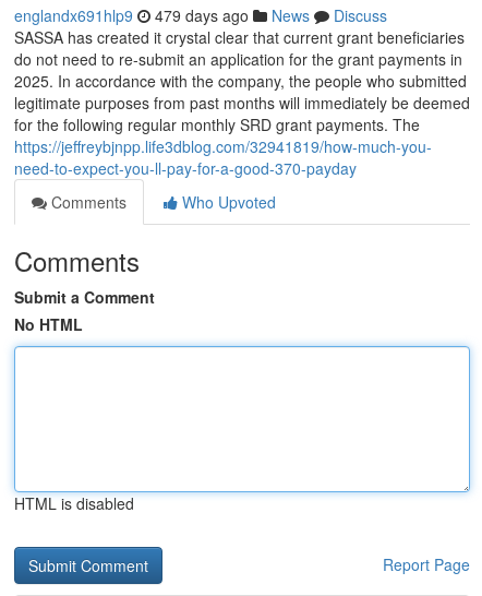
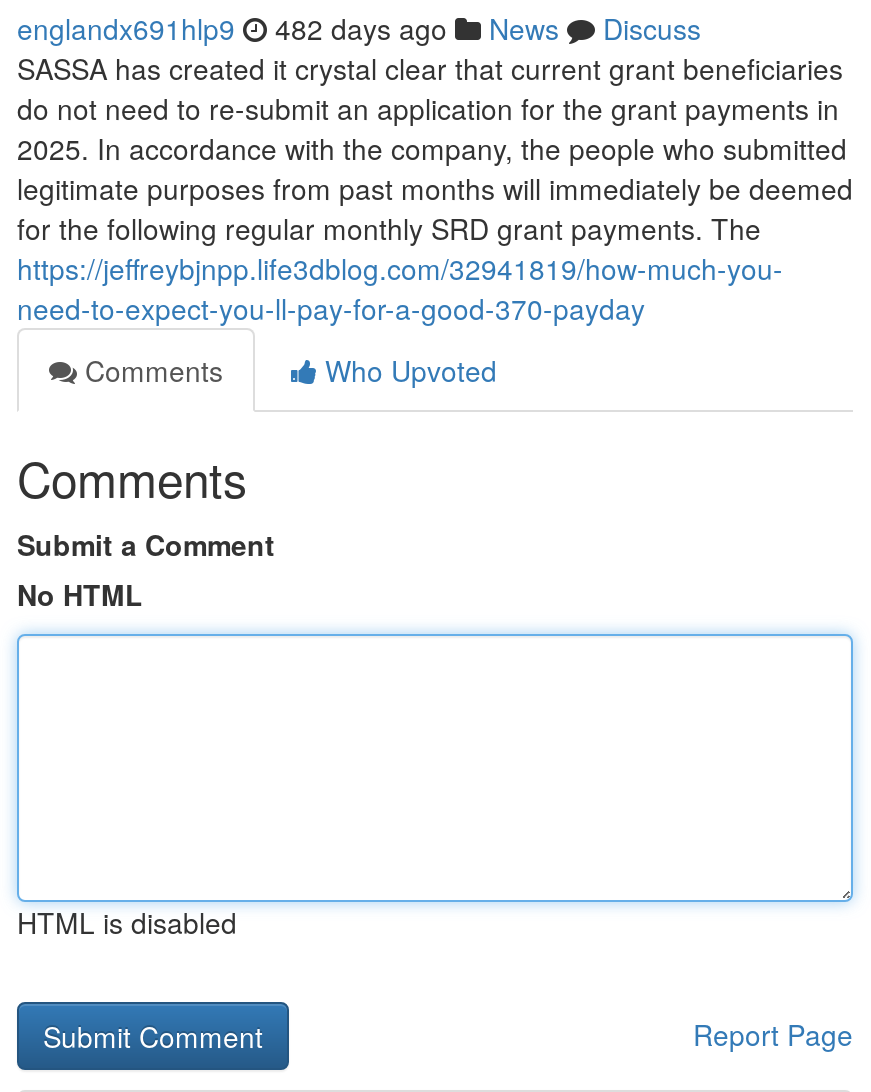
[14,4,387,26] englandx691hlp9 479 days ago News Discuss -> [17,8,701,48] englandx691hlp9 482 days ago News Discuss

